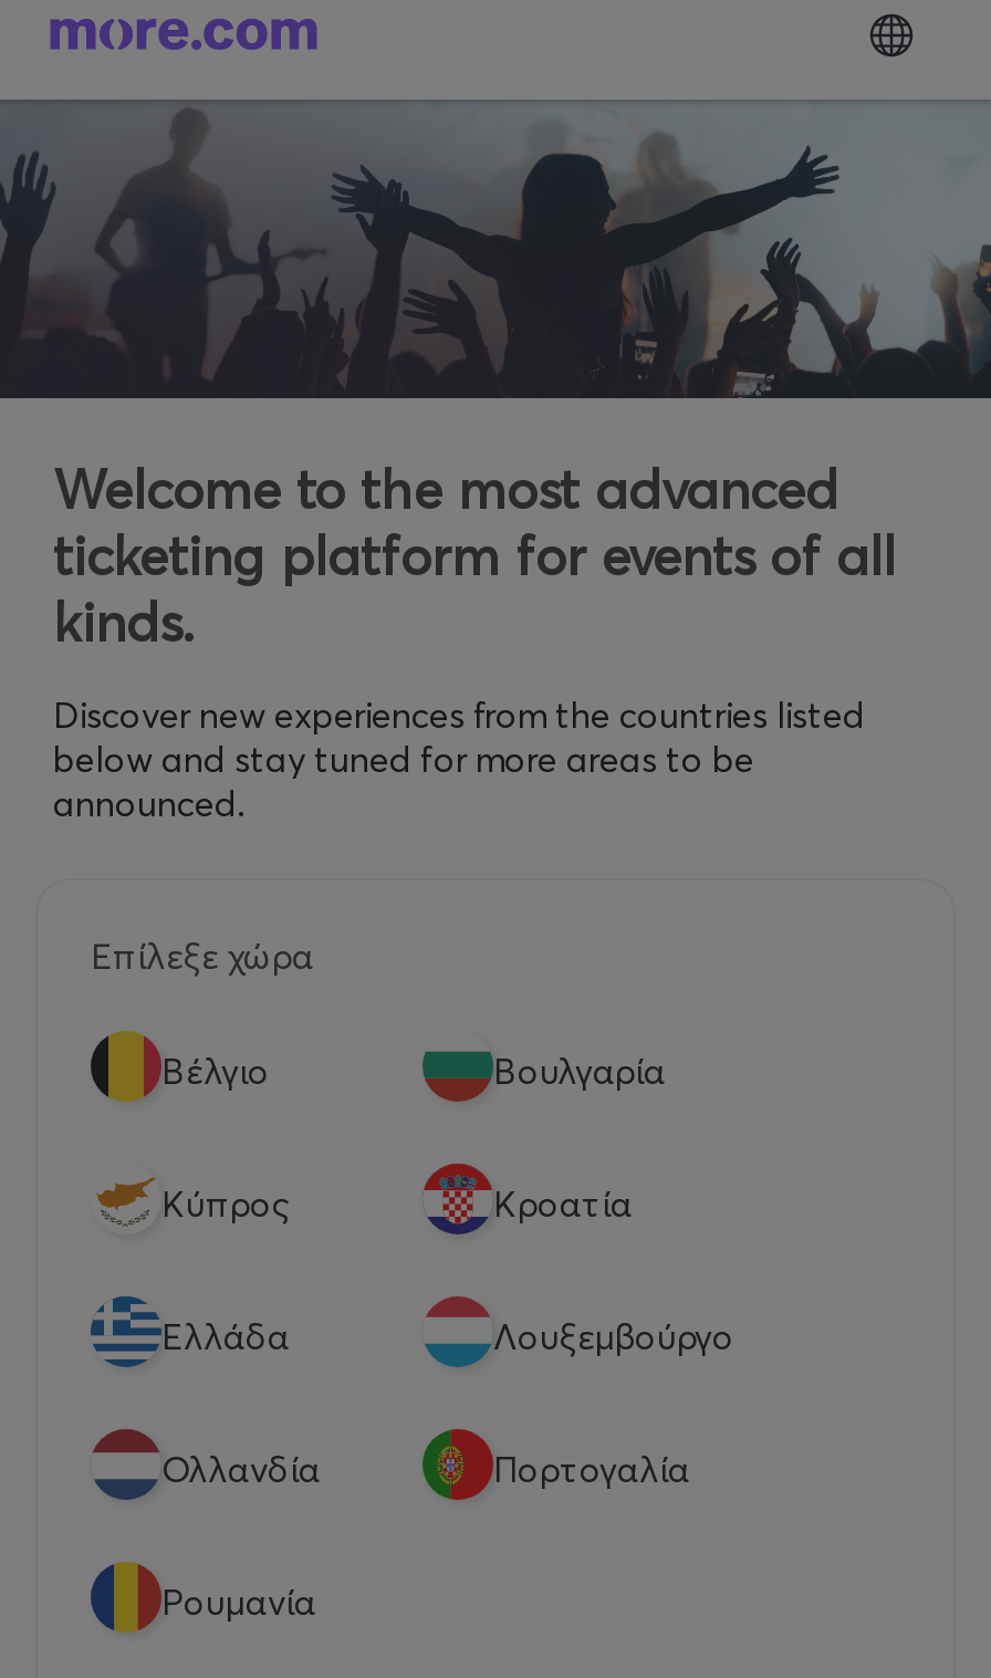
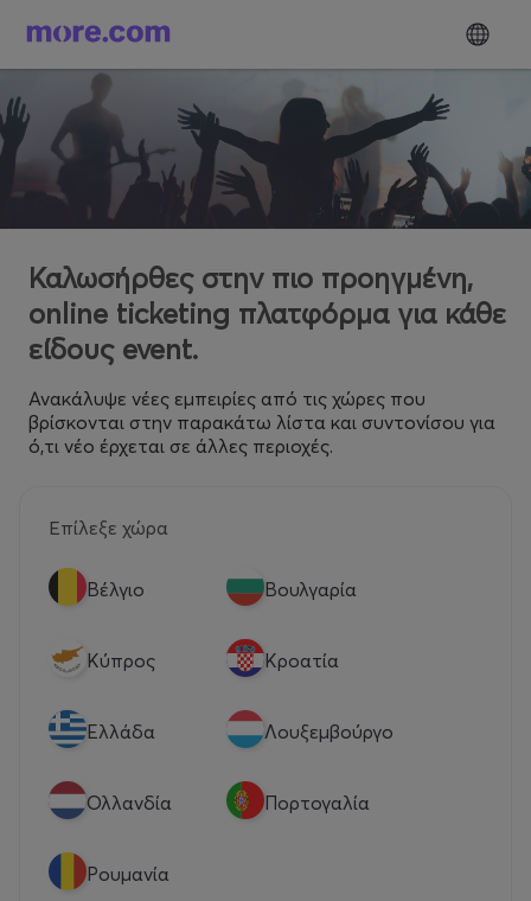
[53,457,896,654] Welcome to the most advanced | ticketing platform for events of all | kinds. -> [28,260,506,366] Καλωσήρθες στην πιο προηγμένη, | online ticketing πλατφόρμα για κάθε | είδους event.
[53,691,865,824] Discover new experiences from the countries listed | below and stay tuned for more areas to be | announced. -> [28,386,495,457] Ανακάλυψε νέες εμπειρίες από τις χώρες που | βρίσκονται στην παρακάτω λίστα και συντονίσου για | ό,τι νέο έρχεται σε άλλες περιοχές.

